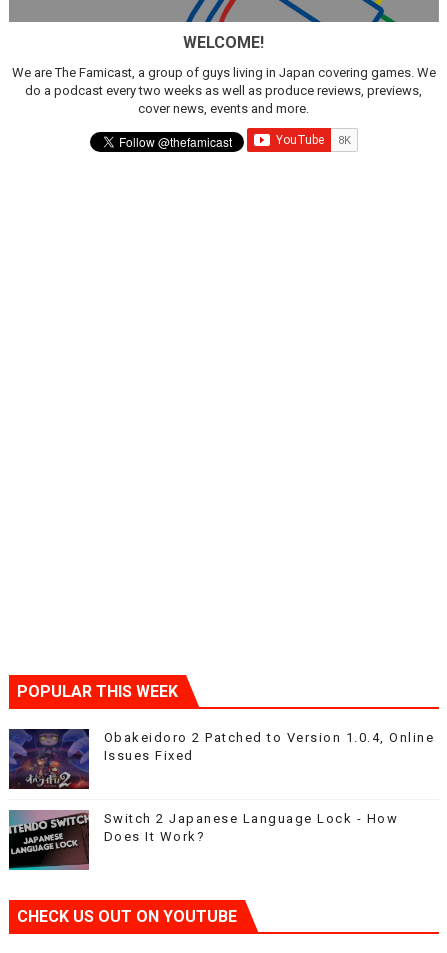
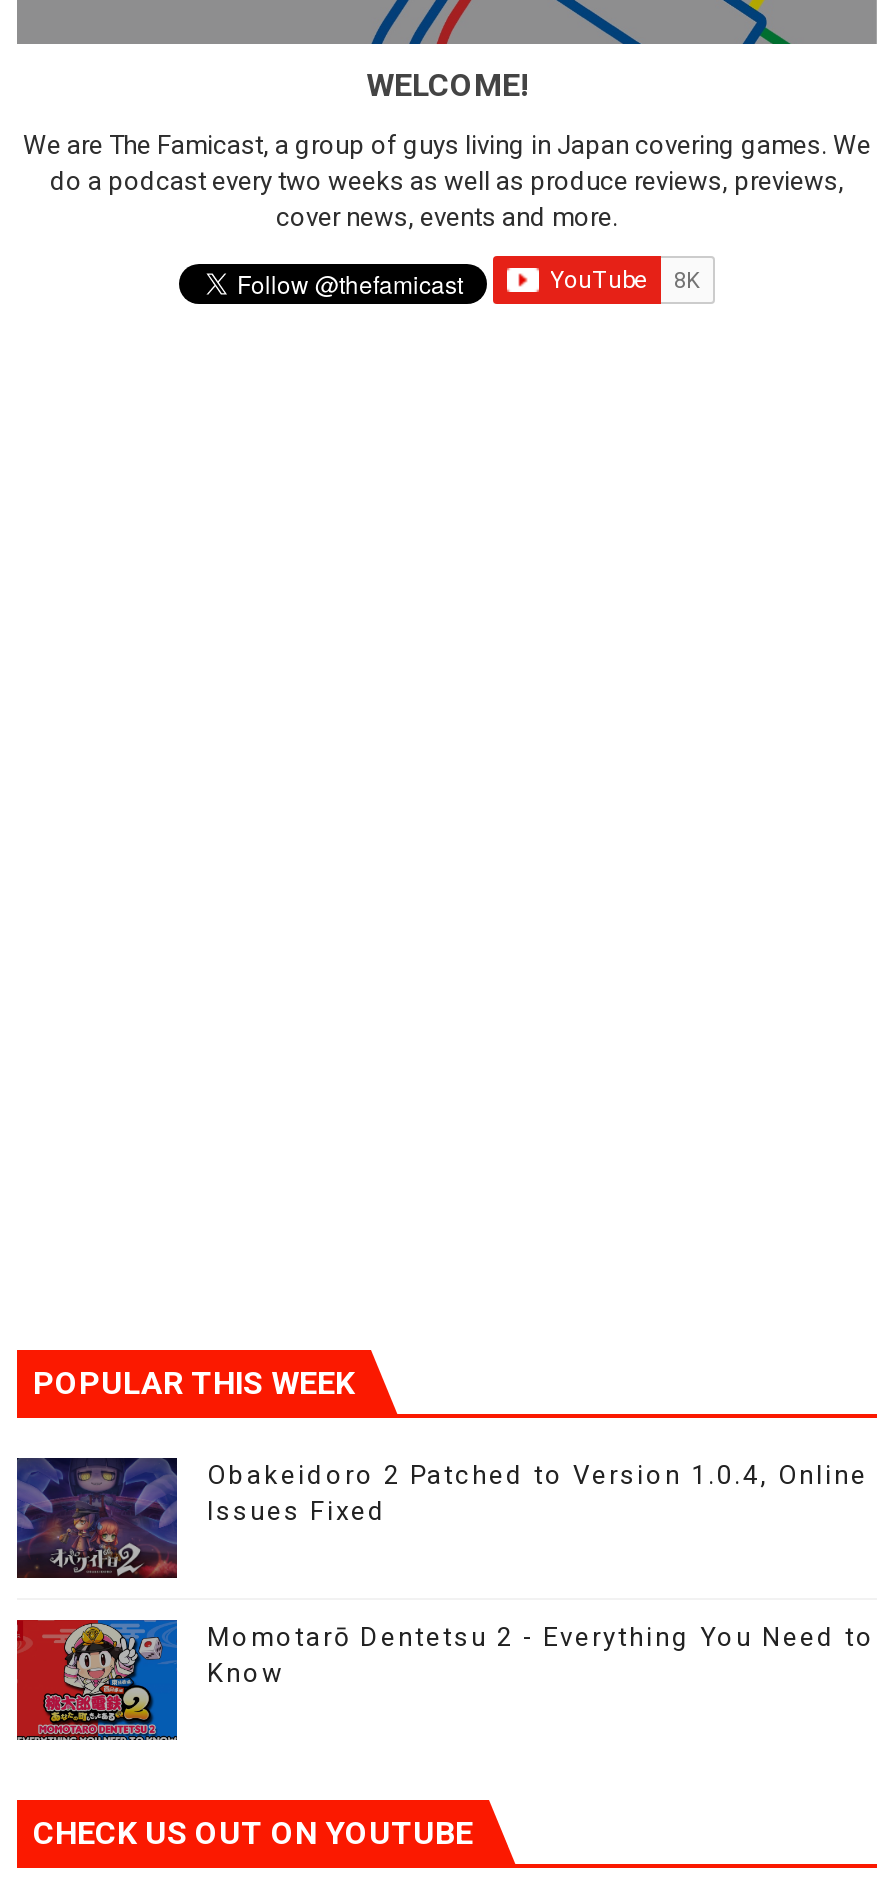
[8,809,398,871] [image] | Switch 2 Japanese Language Lock - How | Does It Work? -> [15,1618,875,1742] [image] | Momotarō Dentetsu 2 - Everything You Need to | Know

